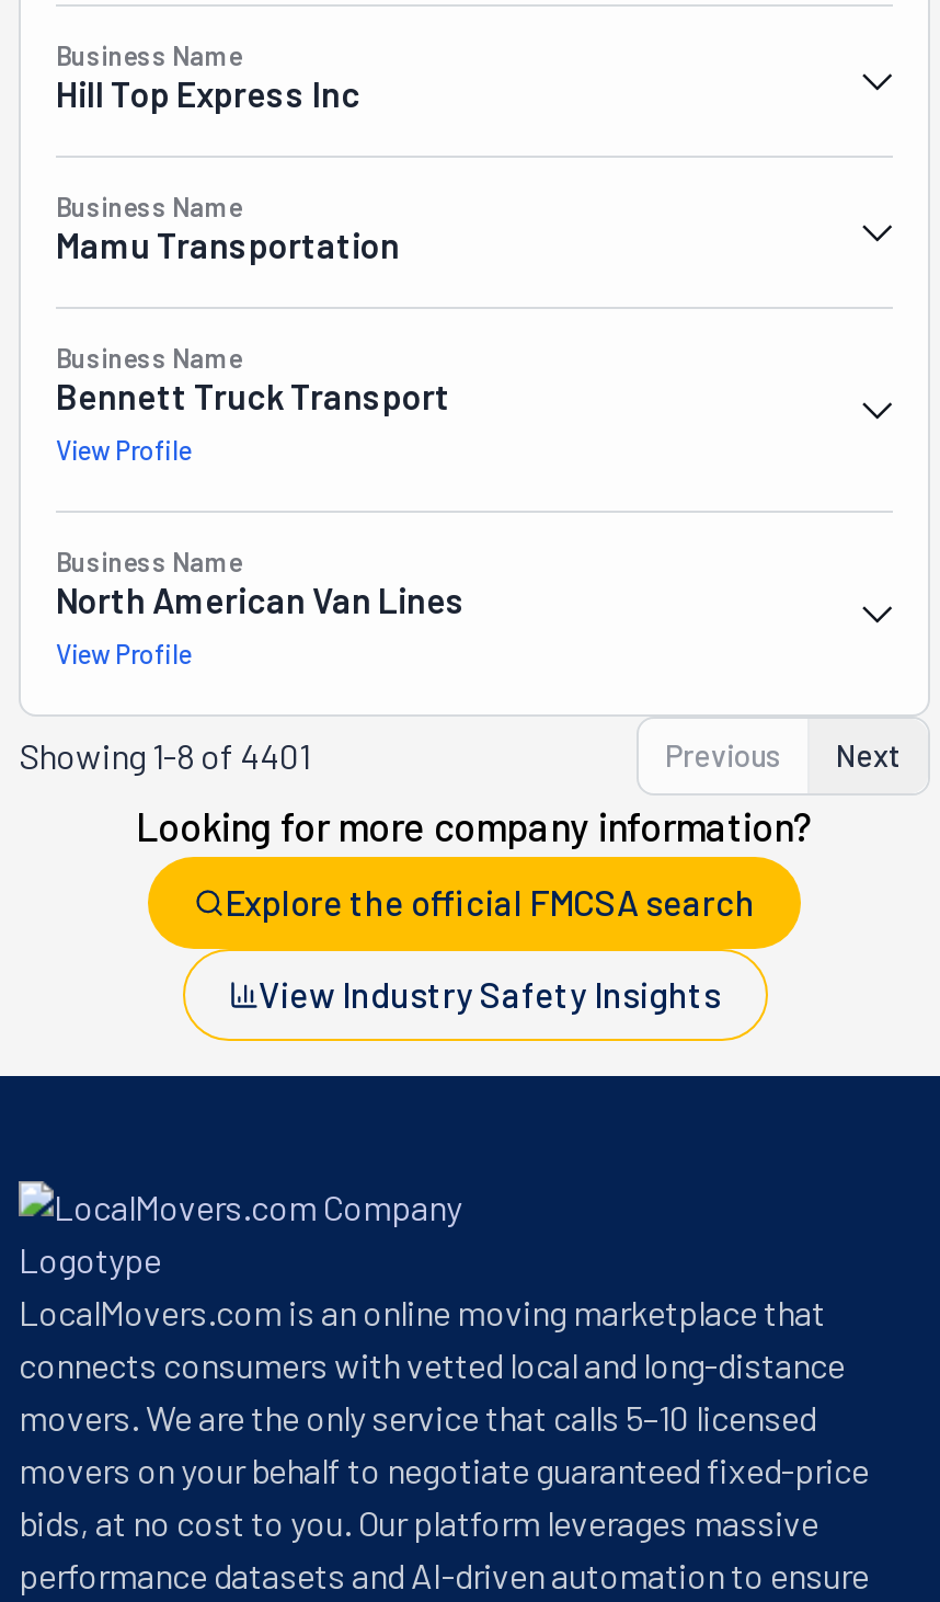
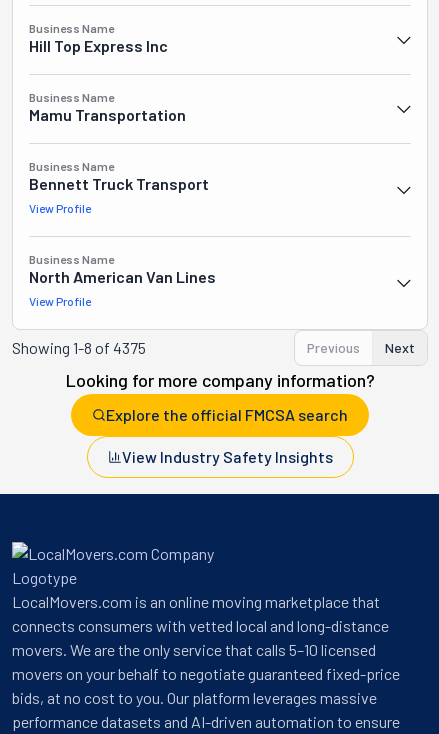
[19,734,310,776] Showing 1-8 of 4401 -> [12,338,146,357] Showing 1-8 of 4375

